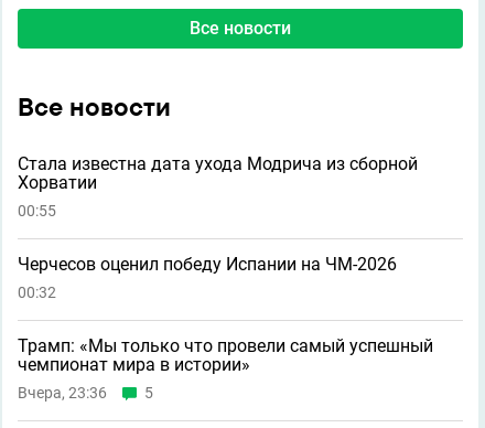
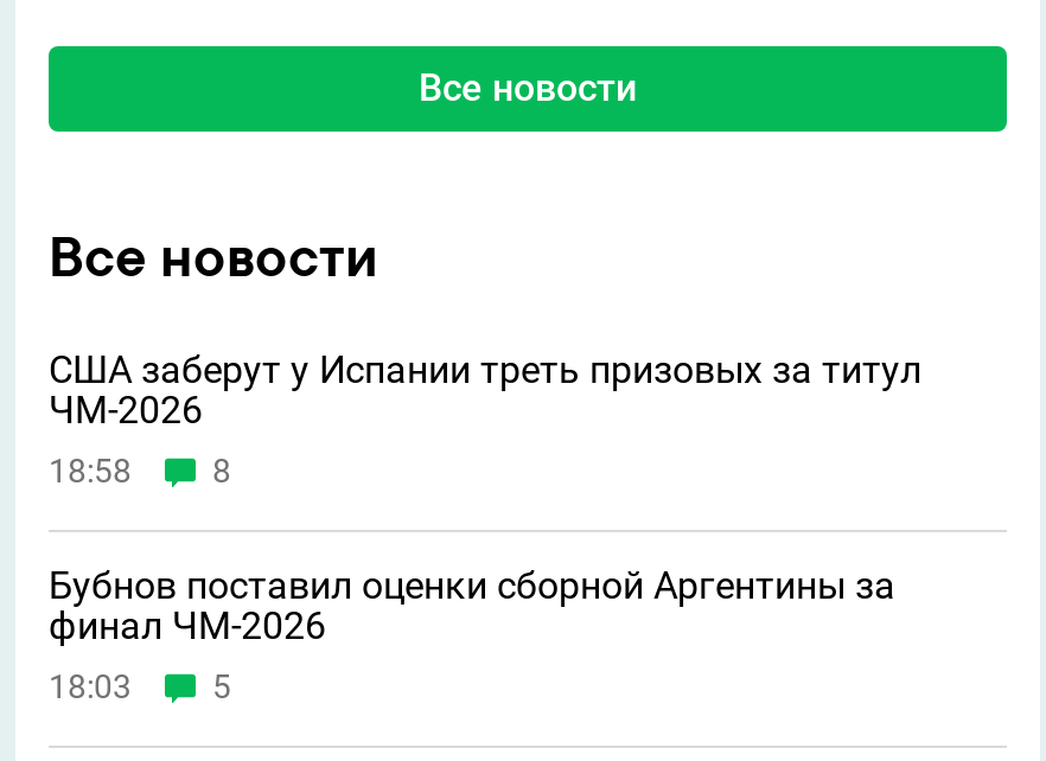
[18,154,433,402] Стала известна дата ухода Модрича из сборной | Хорватии | 00:55 | Черчесов оценил победу Испании на ЧМ-2026 | 00:32 | Трамп: «Мы только что провели самый успешный | чемпионат мира в истории» | Вчера, 23:36 -> [49,348,921,706] США заберут у Испании треть призовых за титул | ЧМ-2026 | 18:58 | 8 | Бубнов поставил оценки сборной Аргентины за | финал ЧМ-2026 | 18:03

